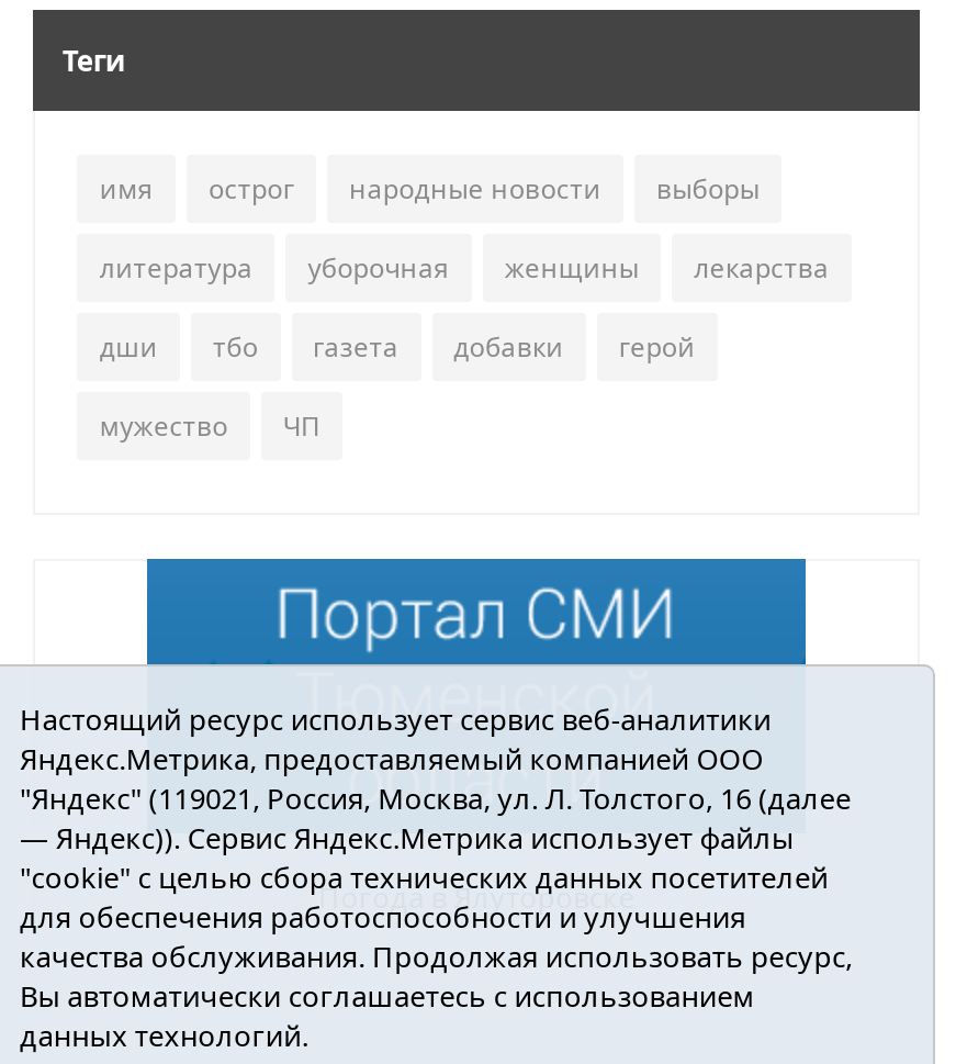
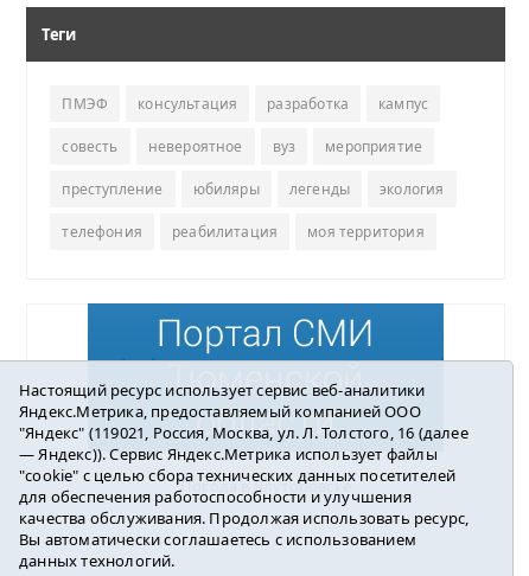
[100,169,760,206] имя | острог | народные новости | выборы -> [62,93,428,113] ПМЭФ | консультация | разработка | кампус
[100,248,829,285] литература | уборочная | женщины | лекарства -> [62,136,422,156] совесть | невероятное | вуз | мероприятие
[100,327,695,365] дши | тбо | газета | добавки | герой -> [62,178,444,199] преступление | юбиляры | легенды | экология
[100,406,321,444] мужество | ЧП -> [62,221,424,241] телефония | реабилитация | моя территория

